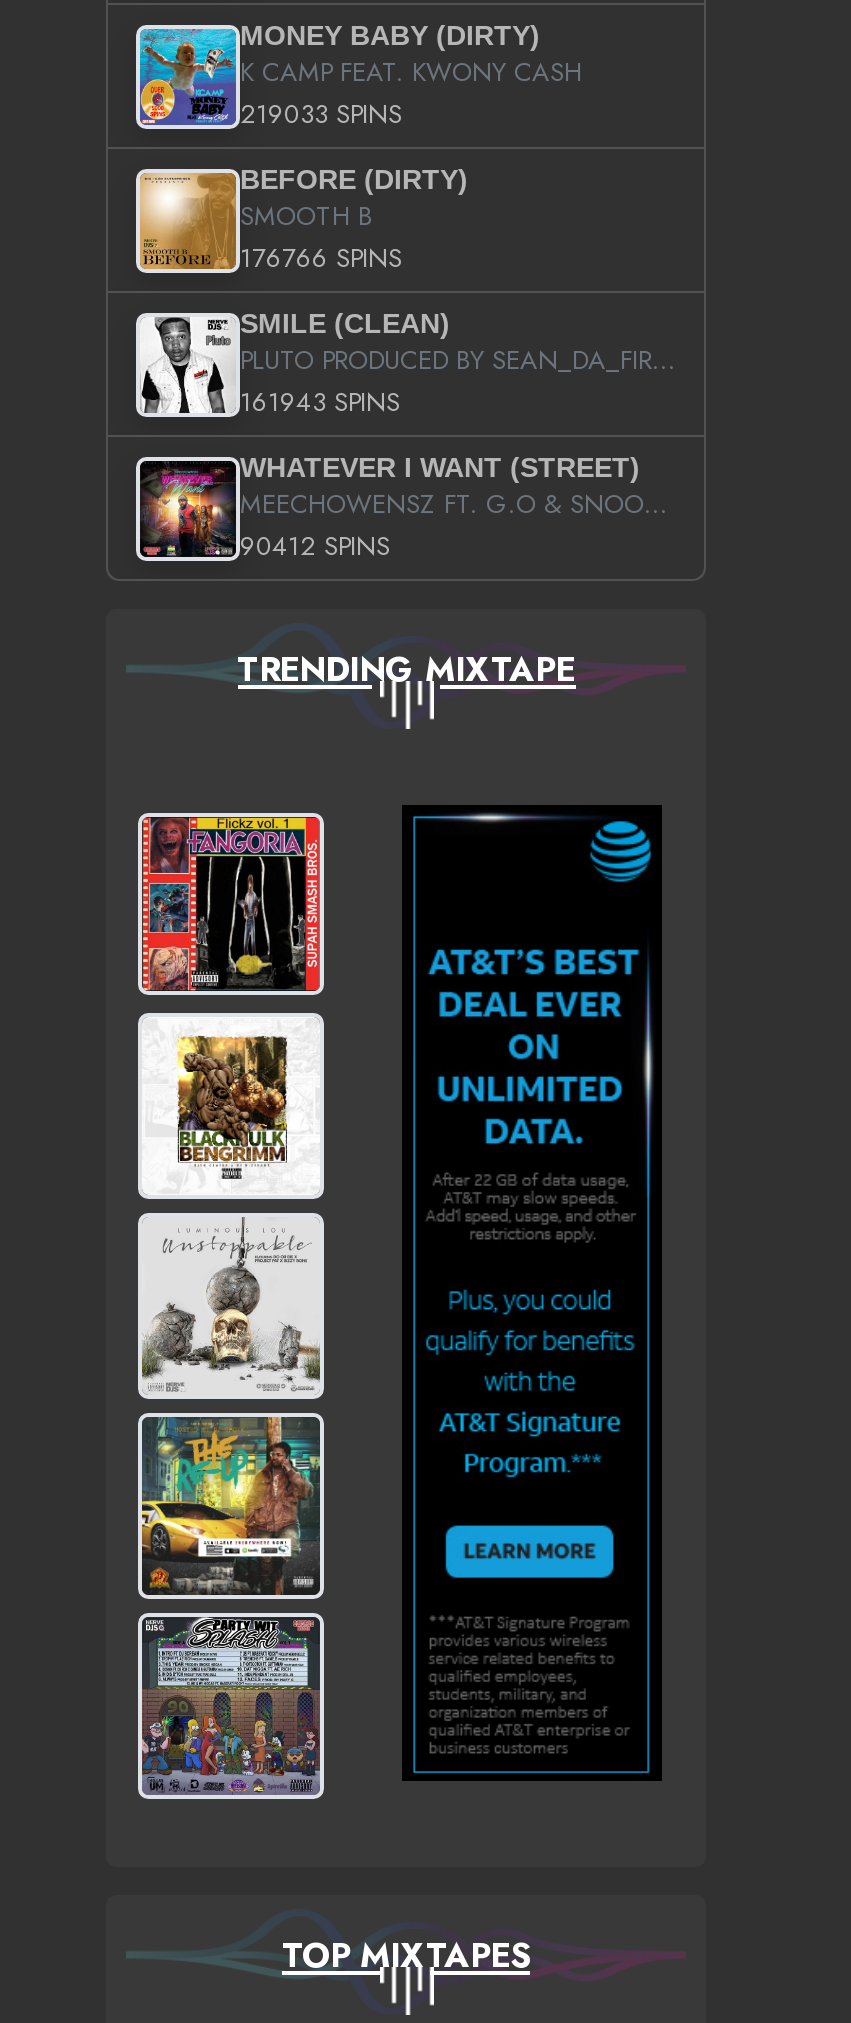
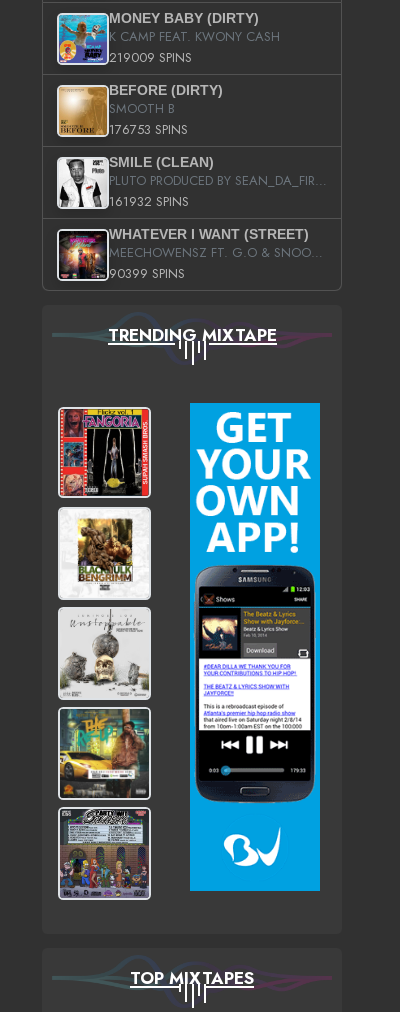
[240,95,402,133] 219033 SPINS -> [109,48,192,67] 219009 SPINS
[240,239,402,277] 176766 SPINS -> [109,120,188,139] 176753 SPINS
[240,383,400,421] 161943 SPINS -> [109,192,189,211] 161932 SPINS
[240,527,390,565] 90412 SPINS -> [109,264,185,283] 90399 SPINS
[402,805,662,1781] [image] -> [189,402,321,892] [image]

